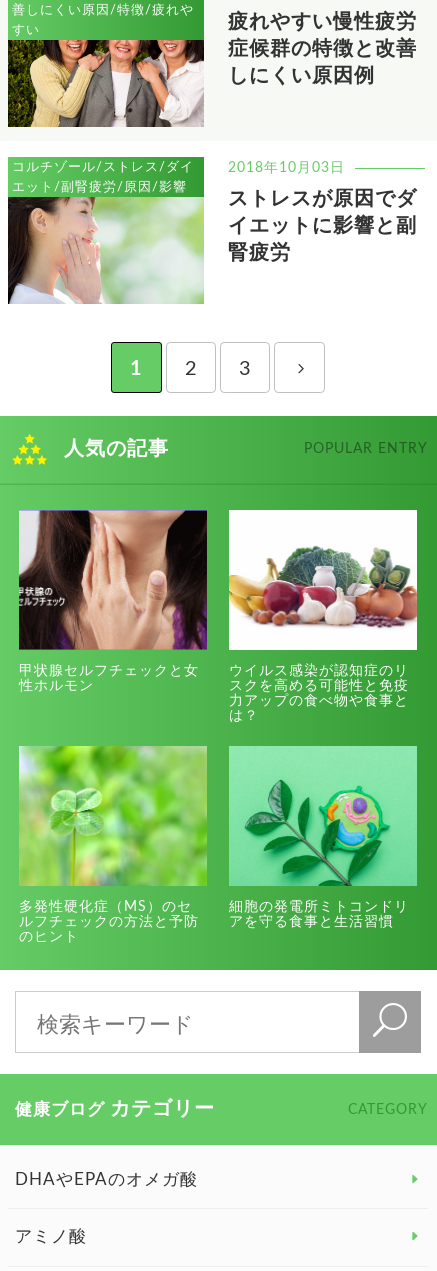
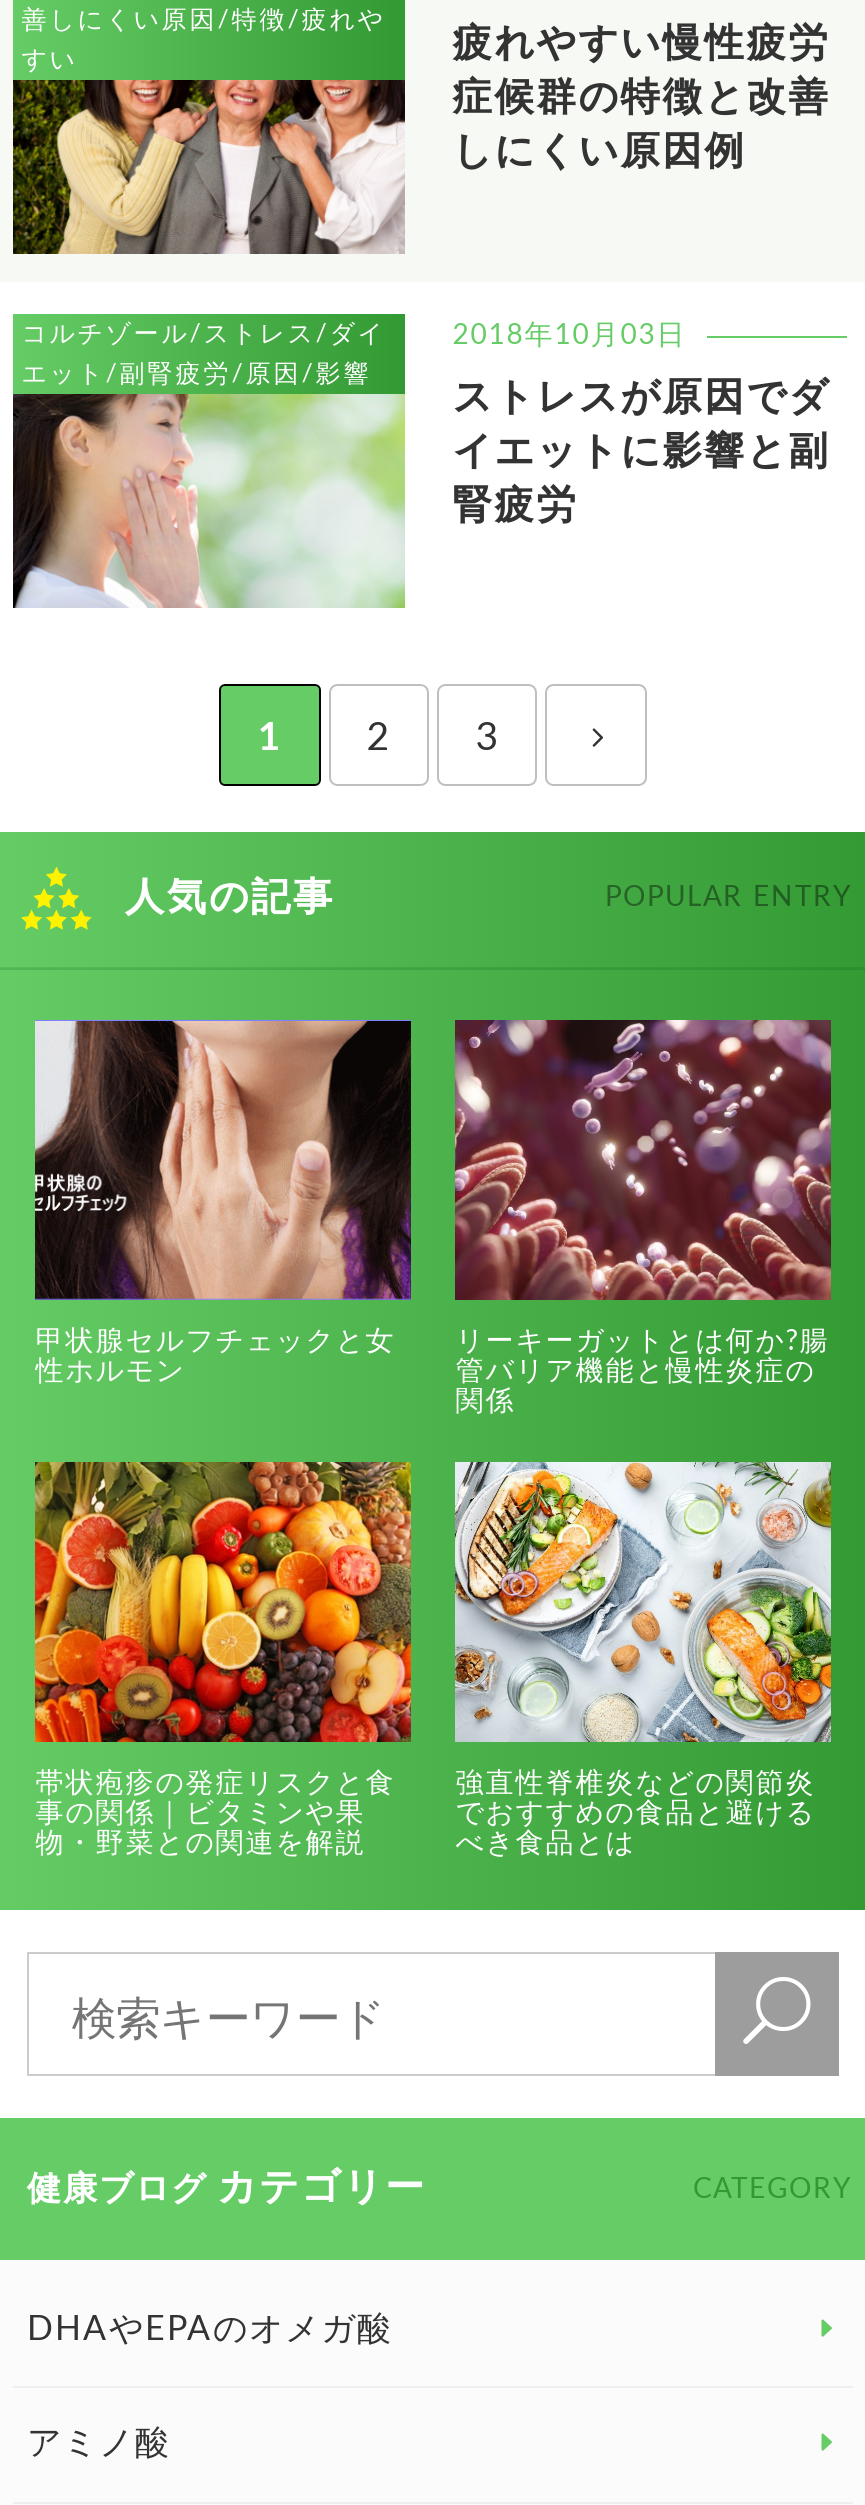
[228,509,418,723] [image] | ウイルス感染が認知症のリ | スクを高める可能性と免疫 | 力アップの食べ物や食事と | は？ -> [453,1018,833,1416] [image] | リーキーガットとは何か?腸 | 管バリア機能と慢性炎症の | 関係
[18,745,207,944] [image] | 多発性硬化症（MS）のセ | ルフチェックの方法と予防 | のヒント -> [33,1460,413,1859] [image] | 帯状疱疹の発症リスクと食 | 事の関係｜ビタミンや果 | 物・野菜との関連を解説
[229,746,418,929] [image] | 細胞の発電所ミトコンドリ | アを守る食事と生活習慣 -> [455,1462,833,1859] [image] | 強直性脊椎炎などの関節炎 | でおすすめの食品と避ける | べき食品とは

